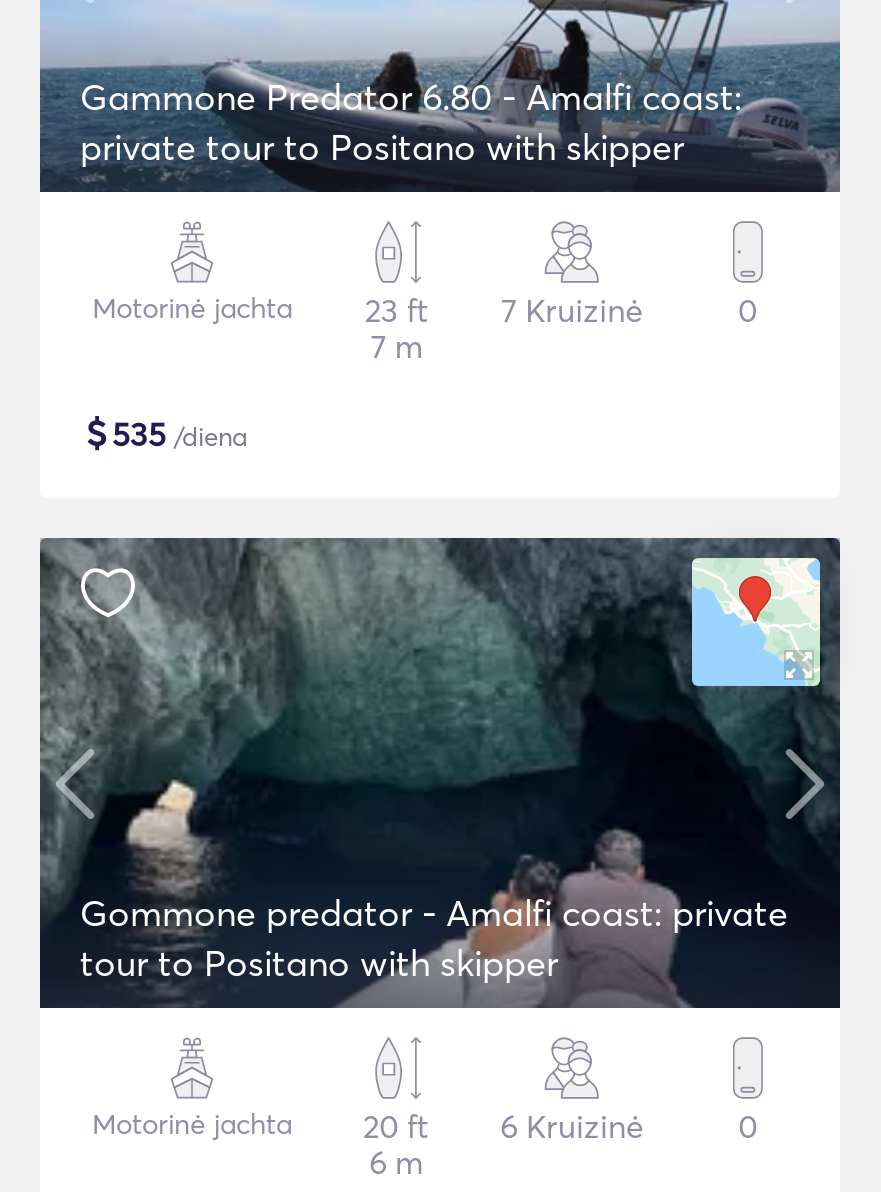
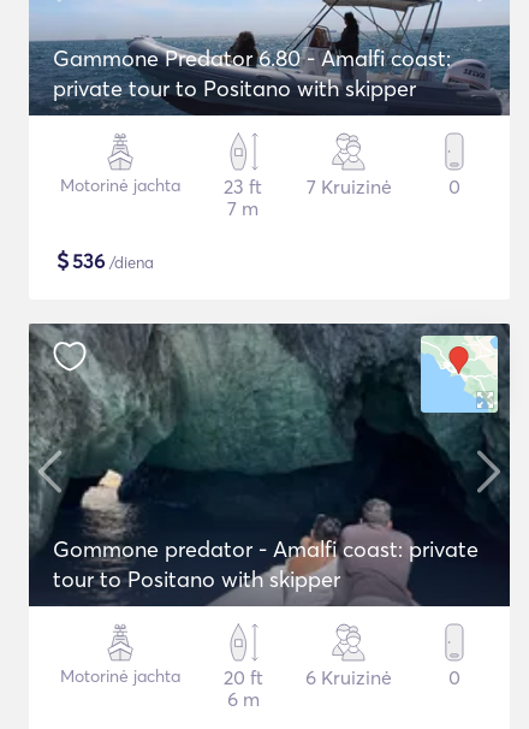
[86,410,248,456] $535 /diena -> [57,247,154,274] $536 /diena

